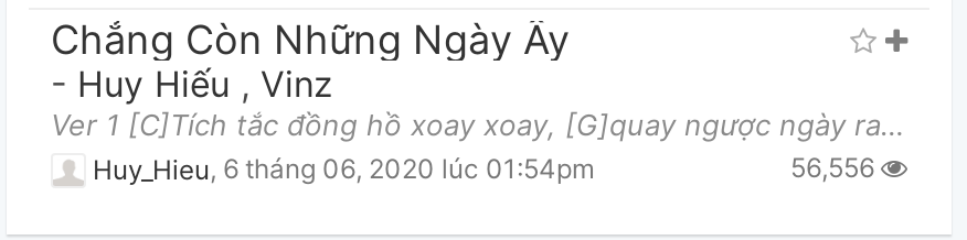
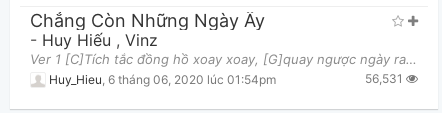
[790,151,881,184] 56,556 -> [365,71,406,86] 56,531

